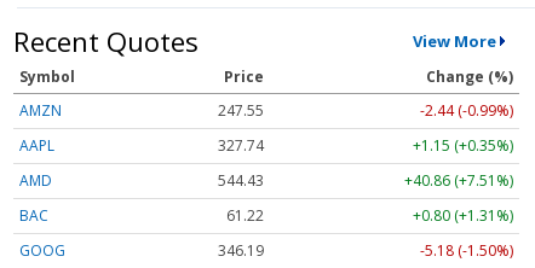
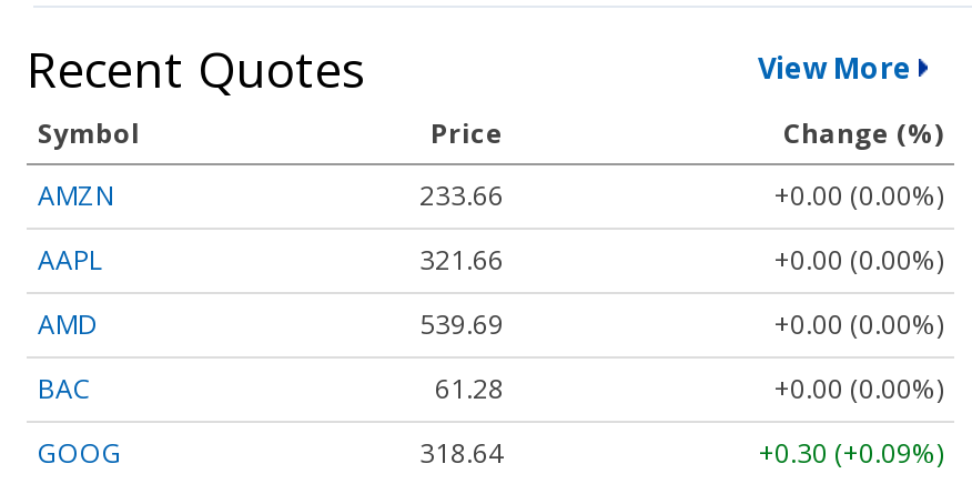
[218,100,264,120] 247.55 -> [419,175,504,213] 233.66
[420,100,513,120] -2.44 (-0.99%) -> [774,175,943,213] +0.00 (0.00%)
[218,135,264,155] 327.74 -> [419,240,504,278] 321.66
[413,135,513,155] +1.15 (+0.35%) -> [774,240,943,278] +0.00 (0.00%)
[218,170,264,190] 544.43 -> [419,304,504,342] 539.69
[404,170,513,190] +40.86 (+7.51%) -> [774,304,943,342] +0.00 (0.00%)
[226,205,264,225] 61.22 -> [435,369,504,406] 61.28
[413,205,513,225] +0.80 (+1.31%) -> [774,369,943,406] +0.00 (0.00%)
[218,240,264,260] 346.19 -> [419,433,504,471] 318.64
[420,240,513,260] -5.18 (-1.50%) -> [759,433,943,471] +0.30 (+0.09%)

